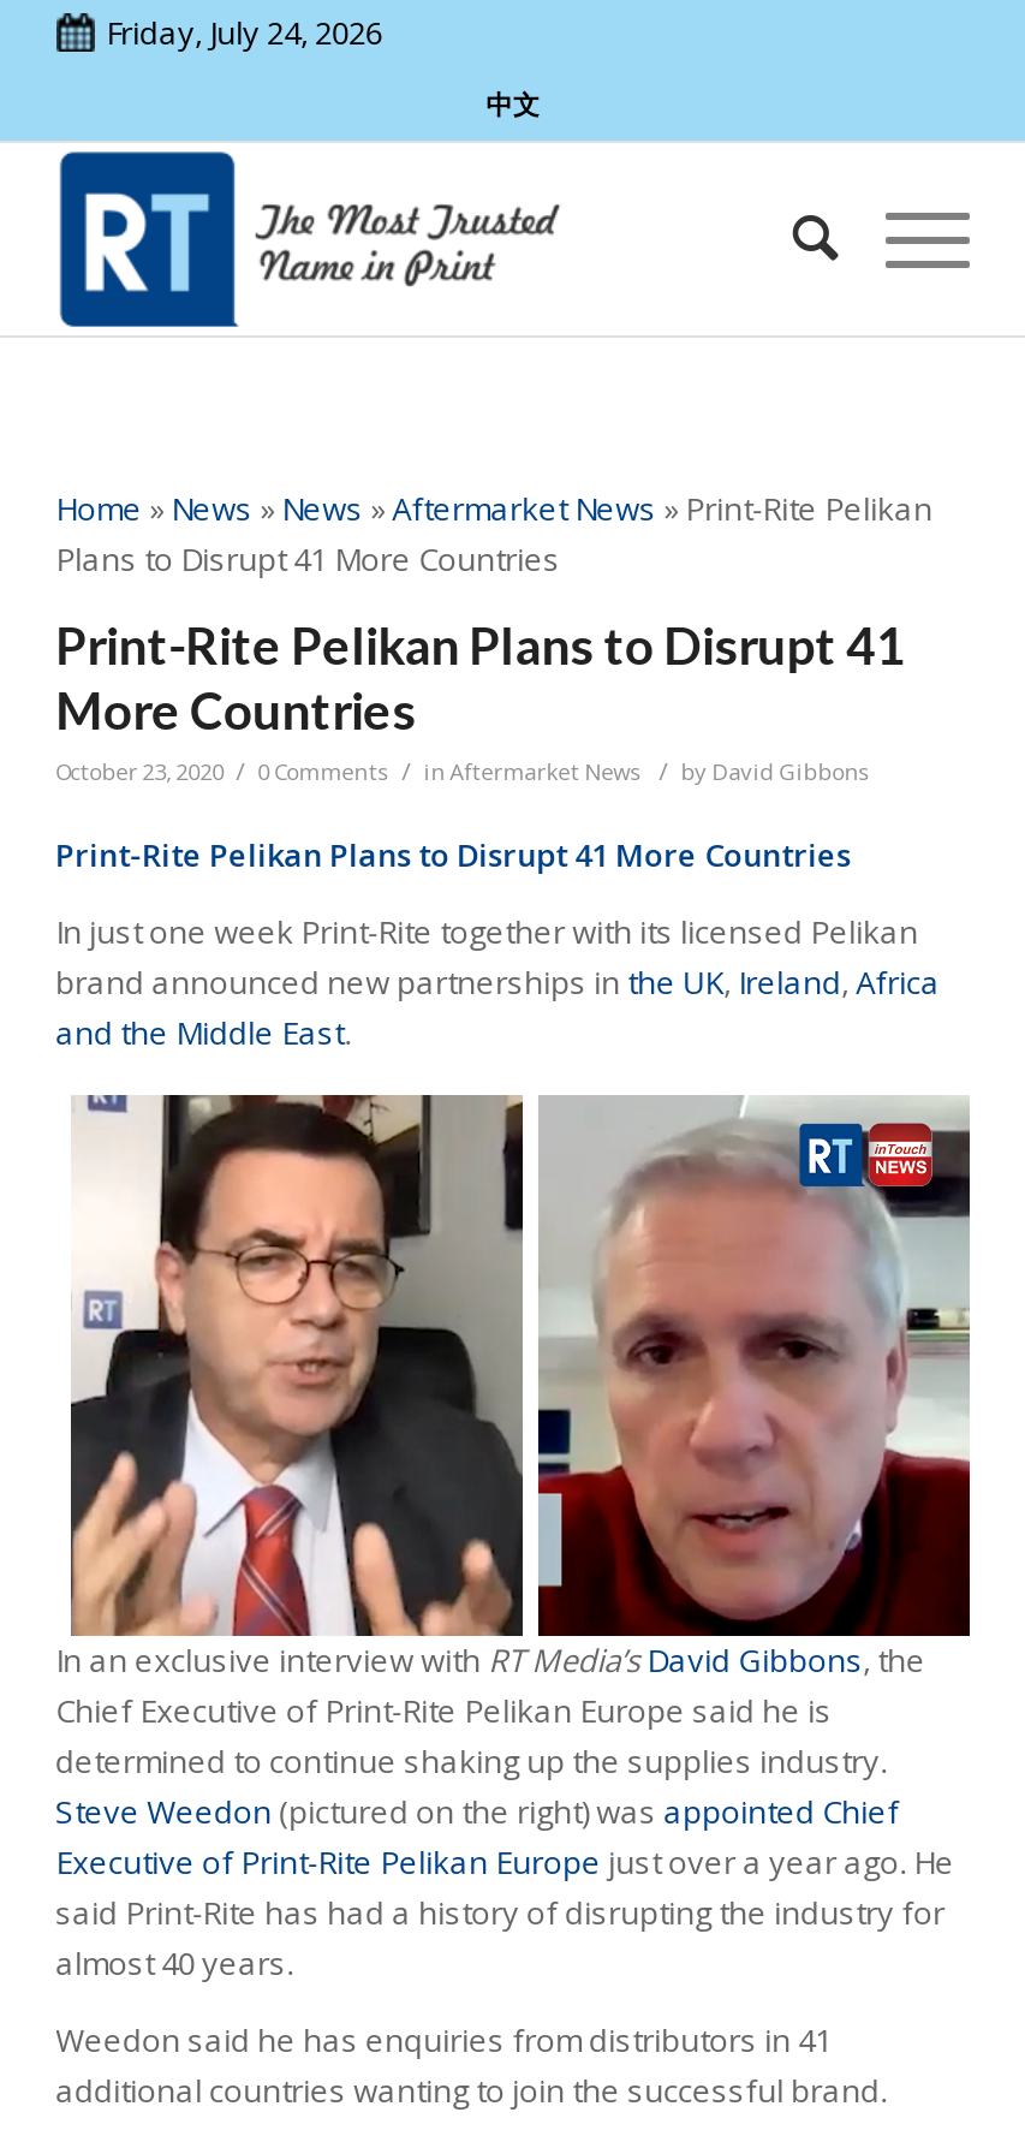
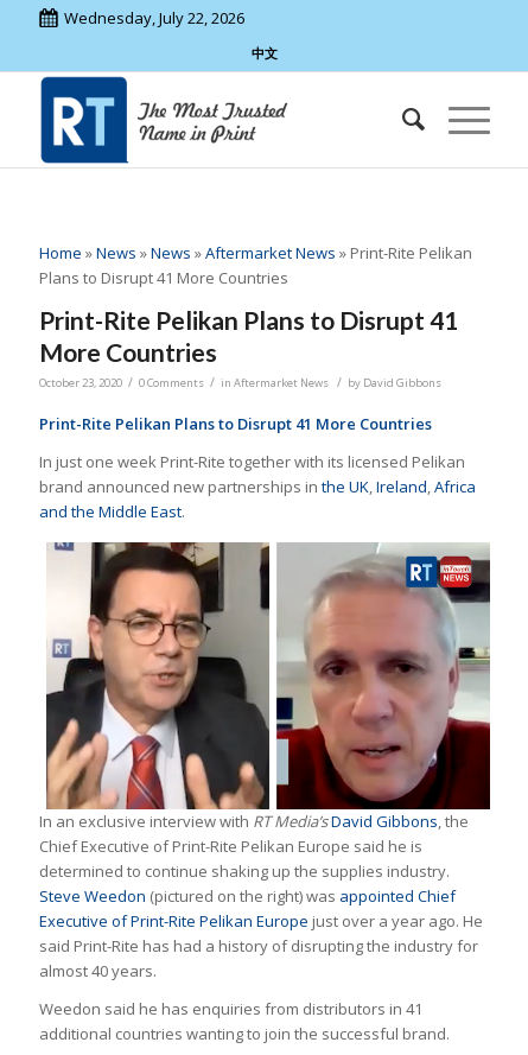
[106,11,382,54] Friday, July 24, 2026 -> [64,7,244,28] Wednesday, July 22, 2026

